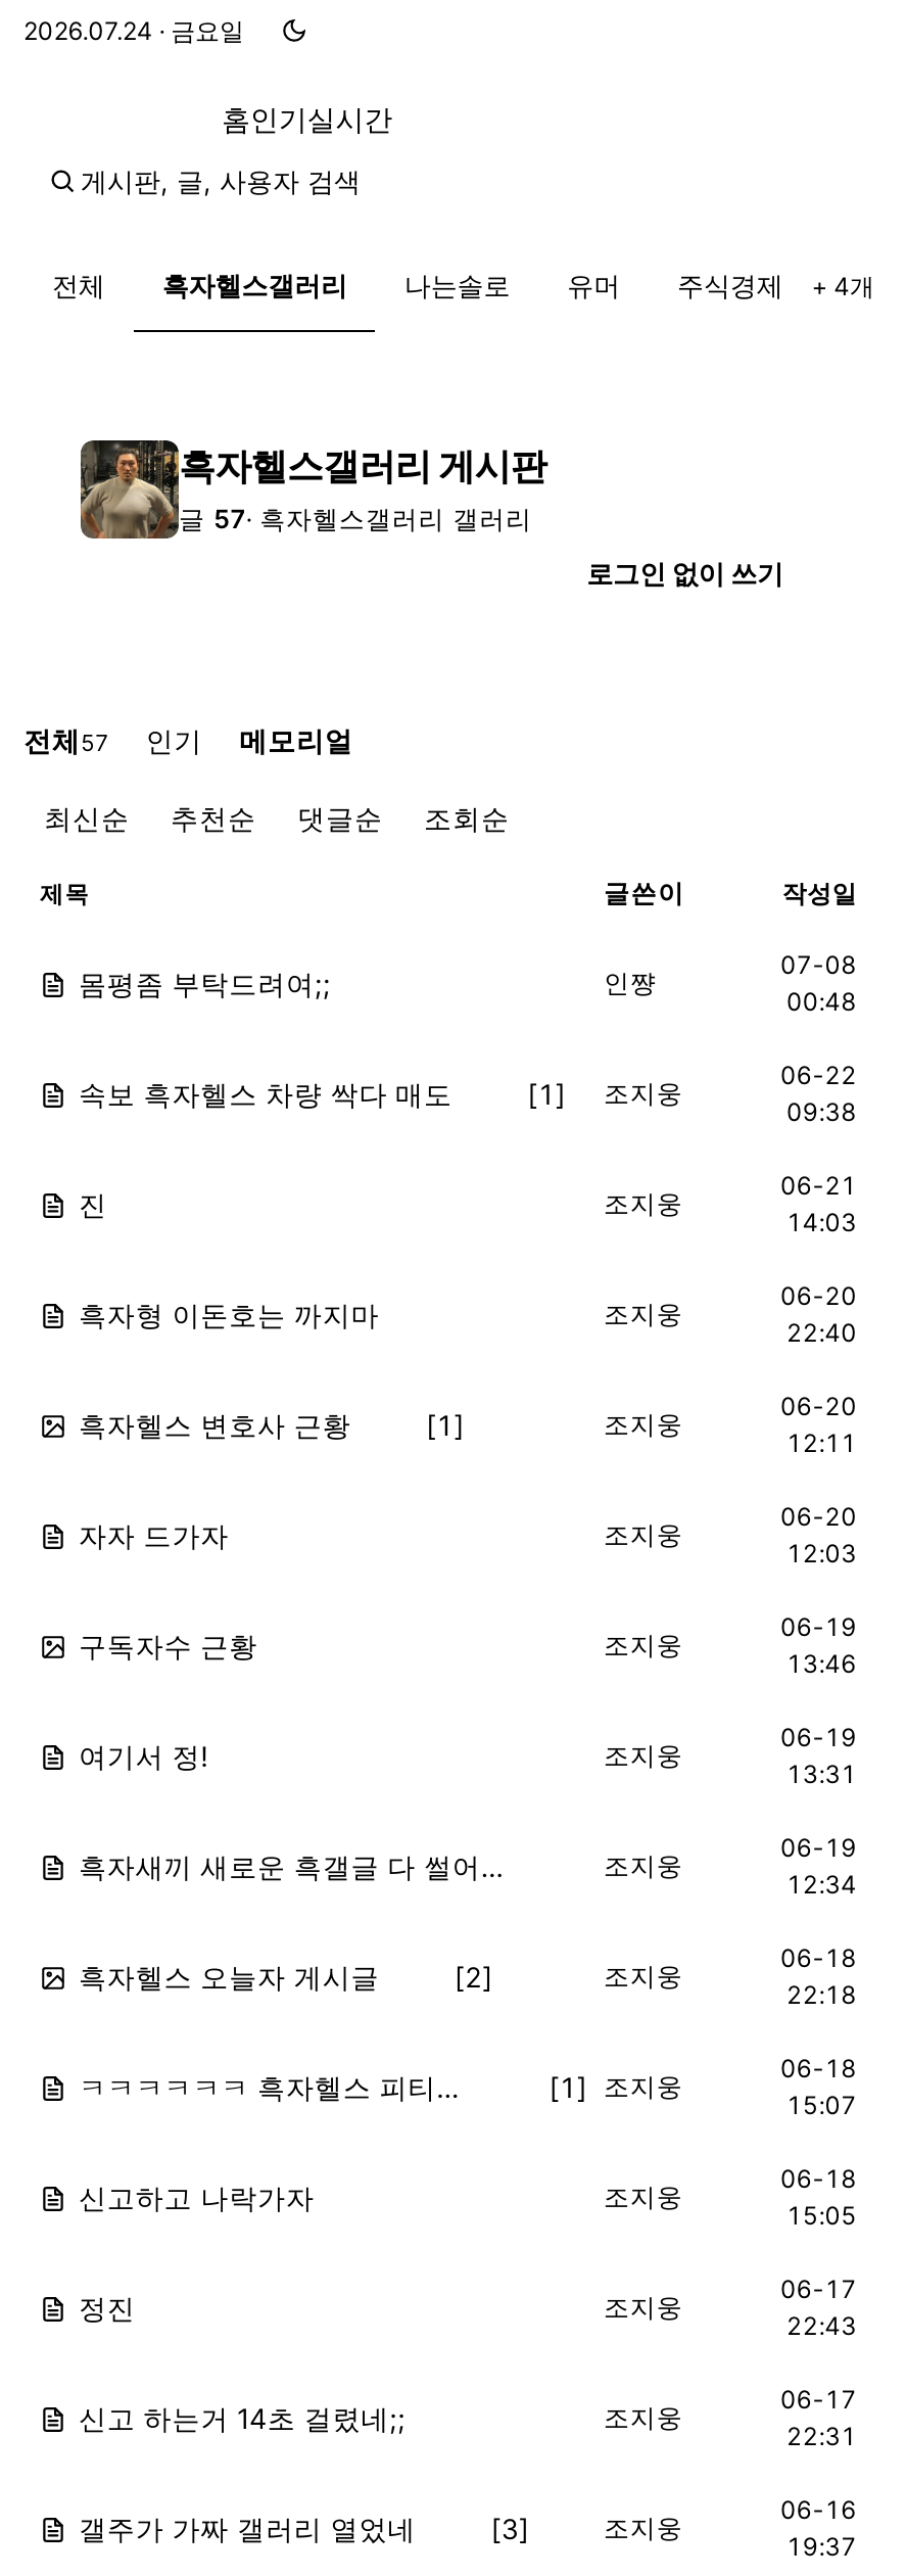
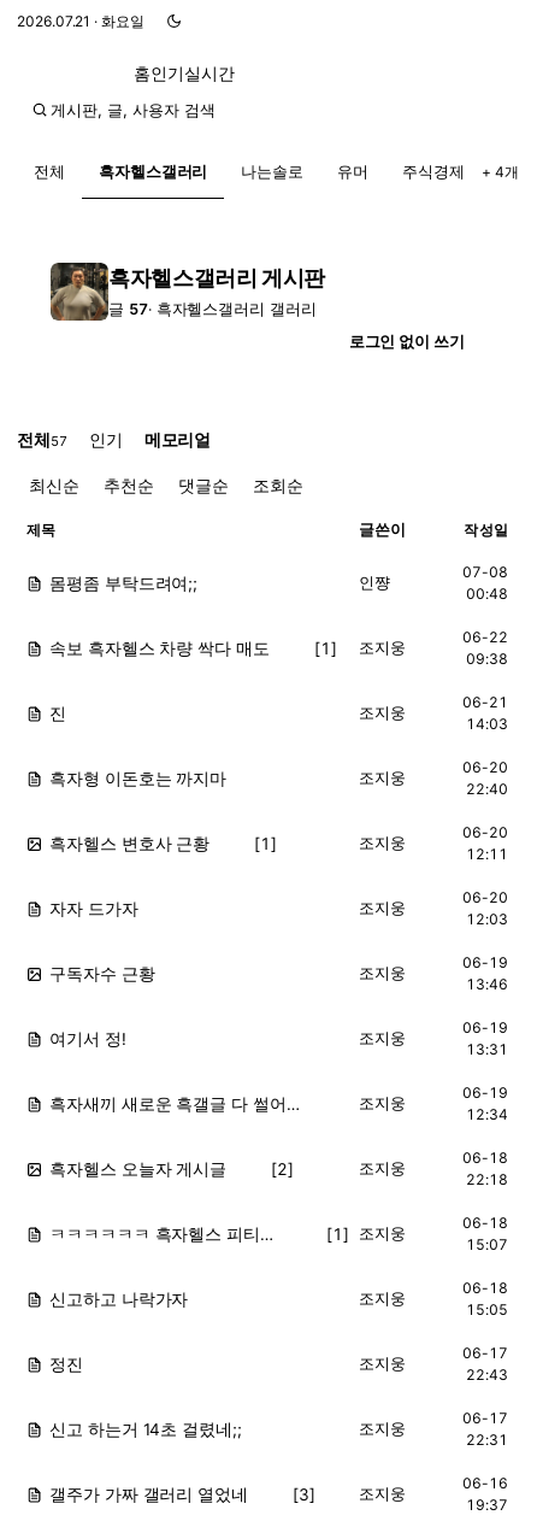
[23,14,244,45] 2026.07.24 · 금요일 -> [17,11,144,30] 2026.07.21 · 화요일

